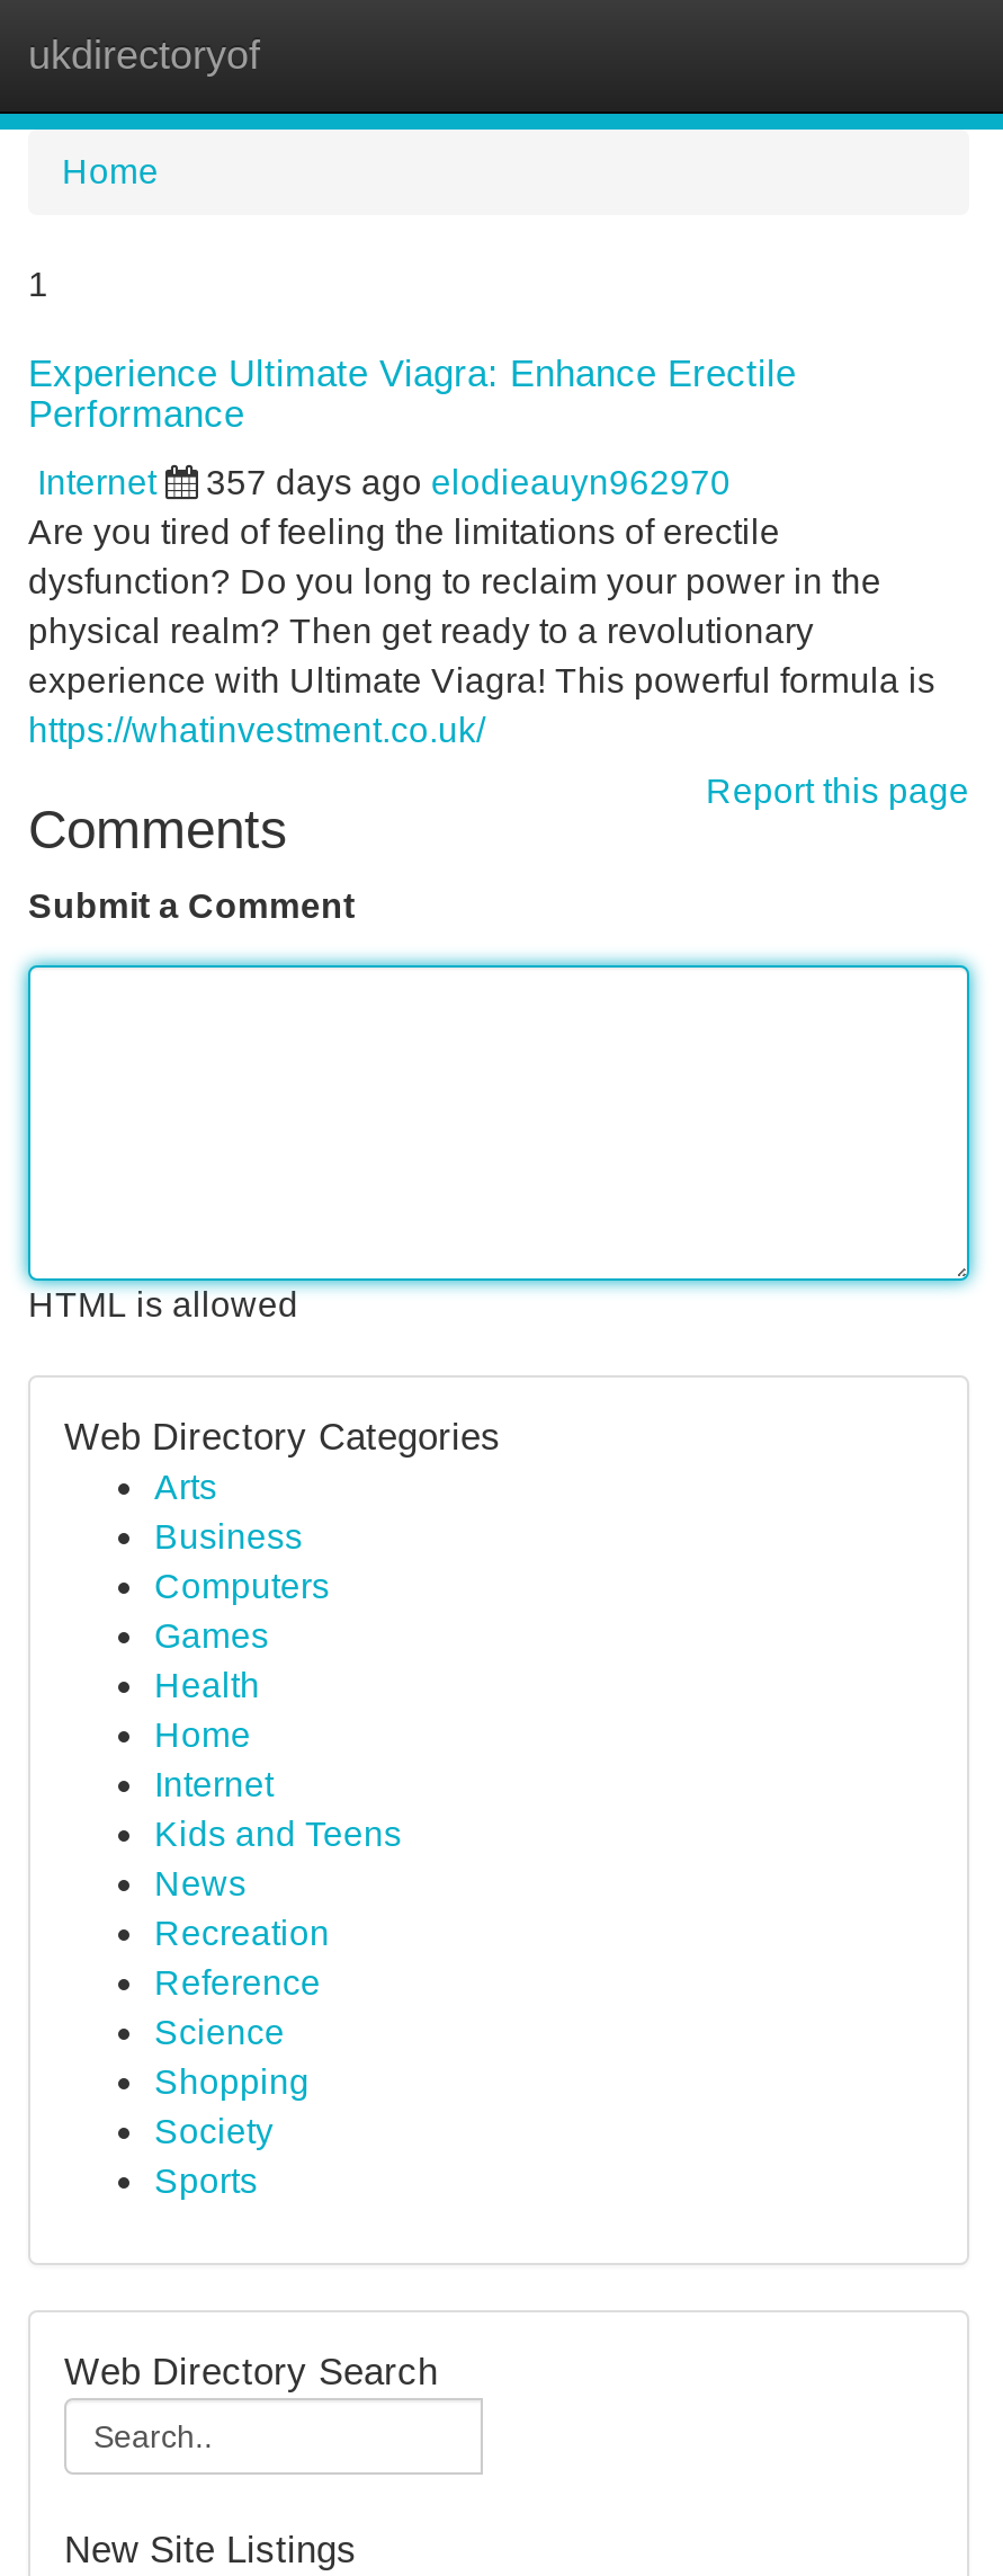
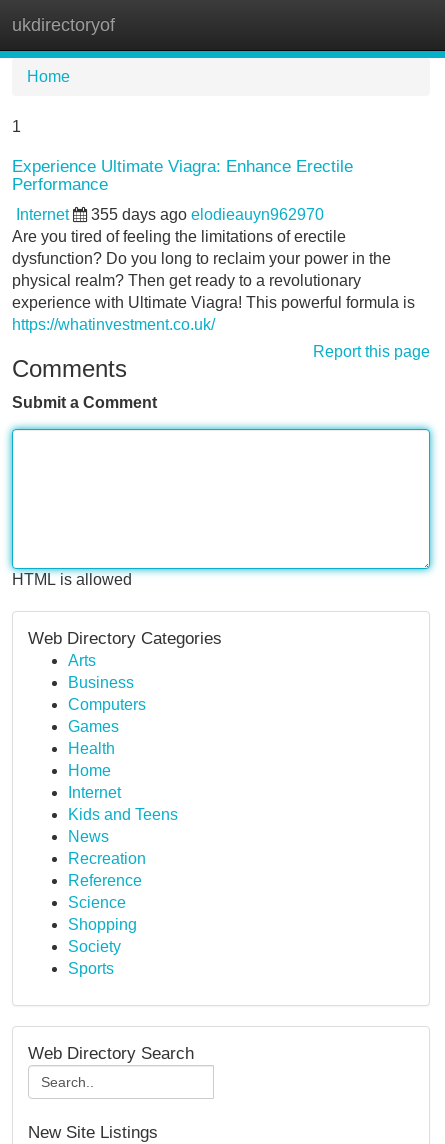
[206,463,731,501] 357 days ago elodieauyn962970 -> [91,206,324,223] 355 days ago elodieauyn962970

